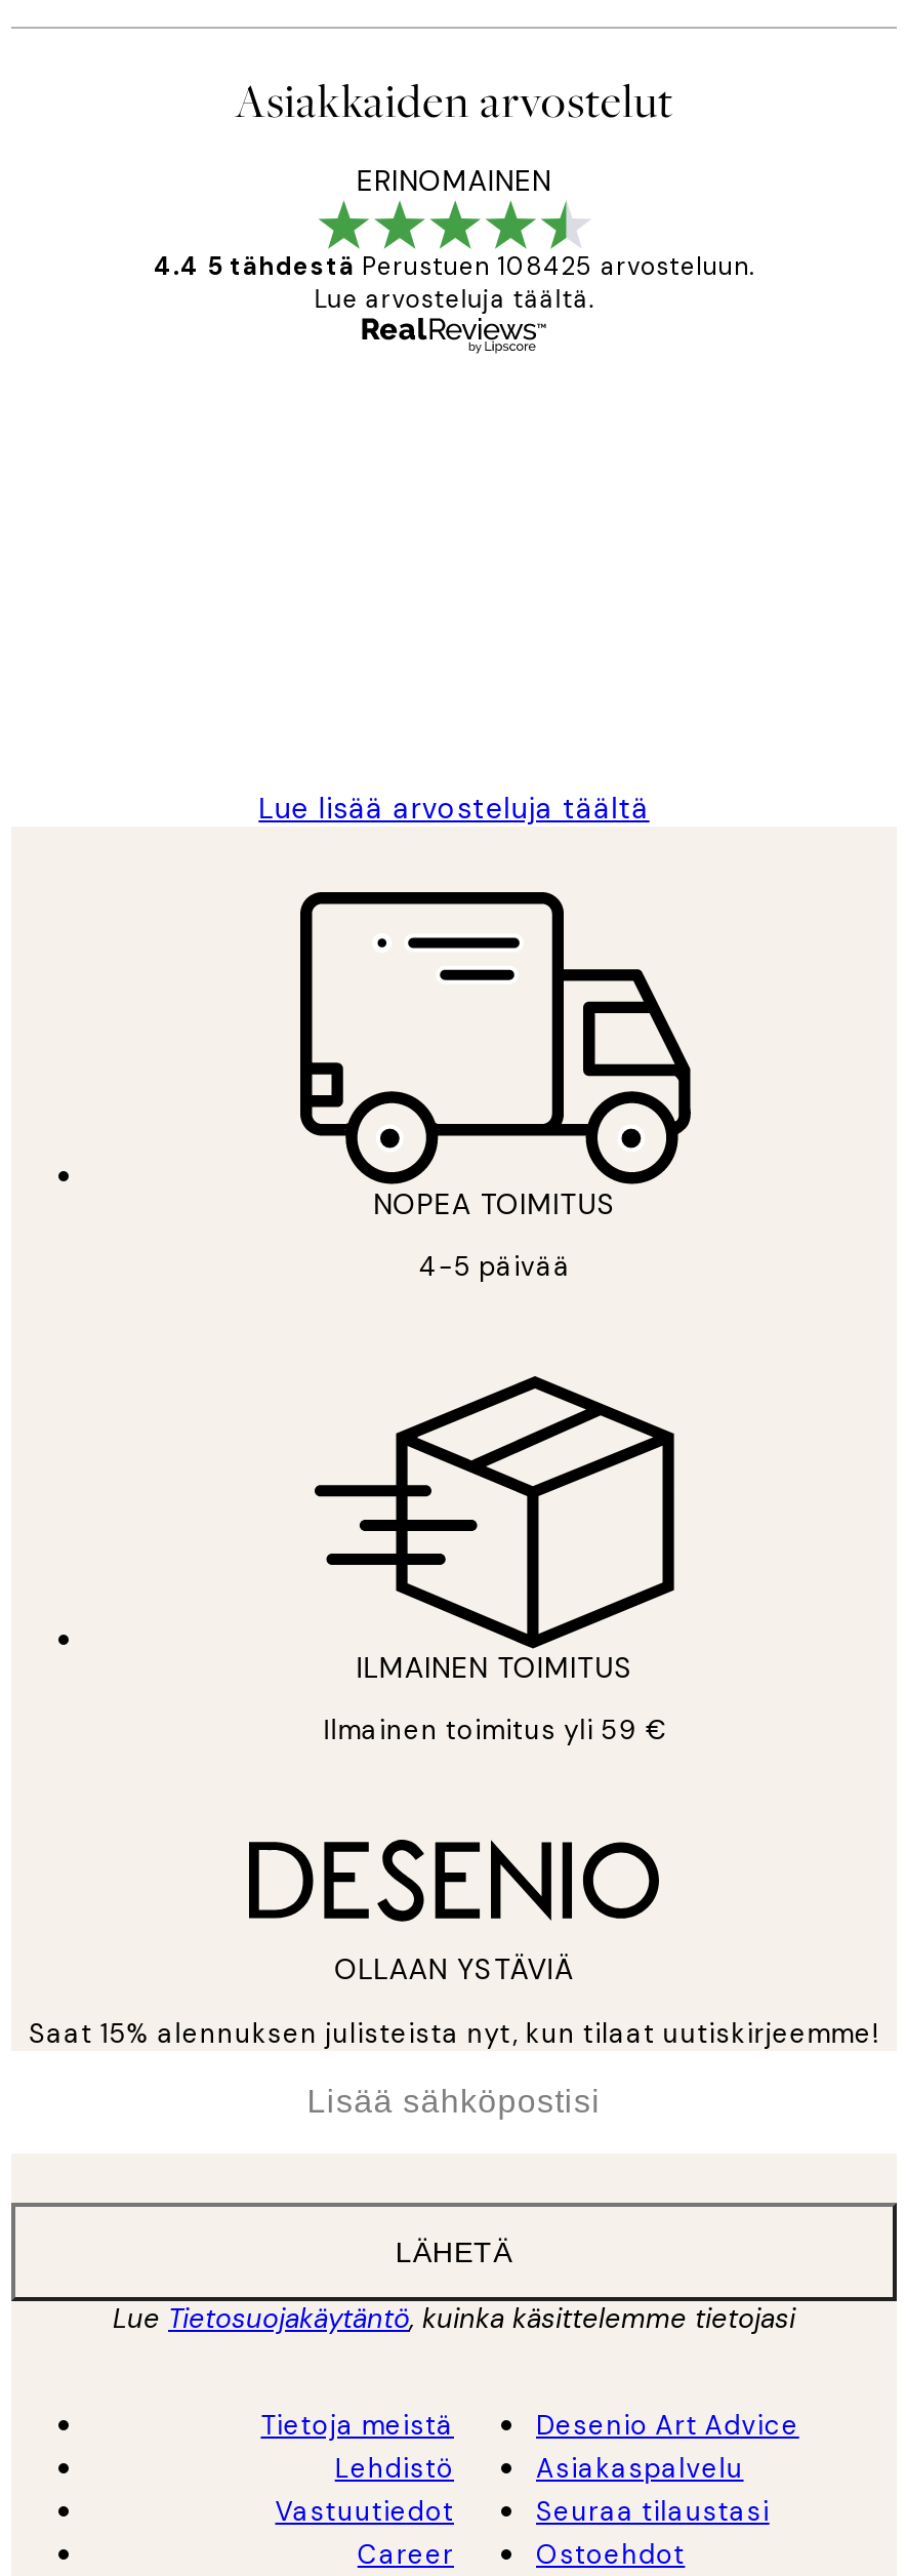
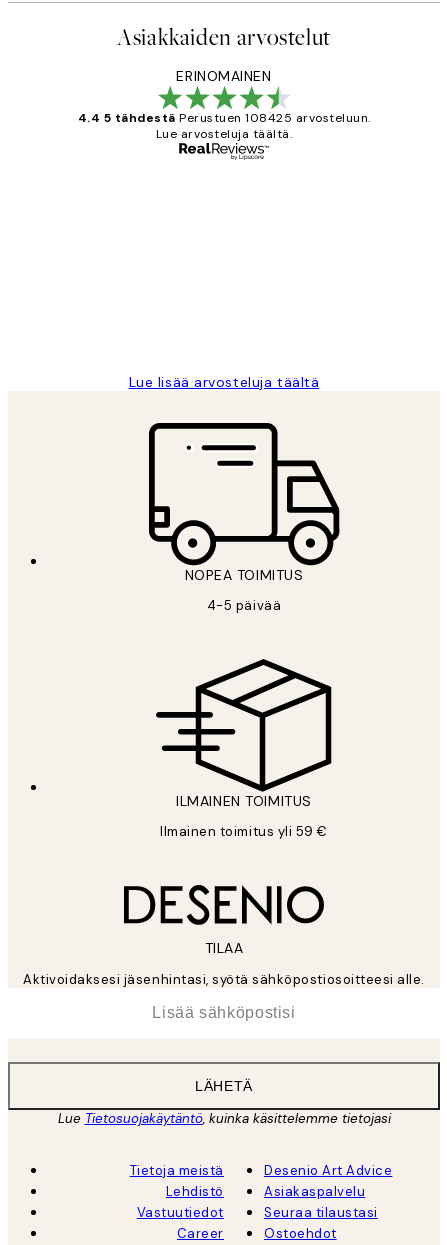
[334,1949,574,1986] OLLAAN YSTÄVIÄ -> [205,939,243,957] TILAA
[29,2015,879,2050] Saat 15% alennuksen julisteista nyt, kun tilaat uutiskirjeemme! -> [23,971,425,988] Aktivoidaksesi jäsenhintasi, syötä sähköpostiosoitteesi alle.

